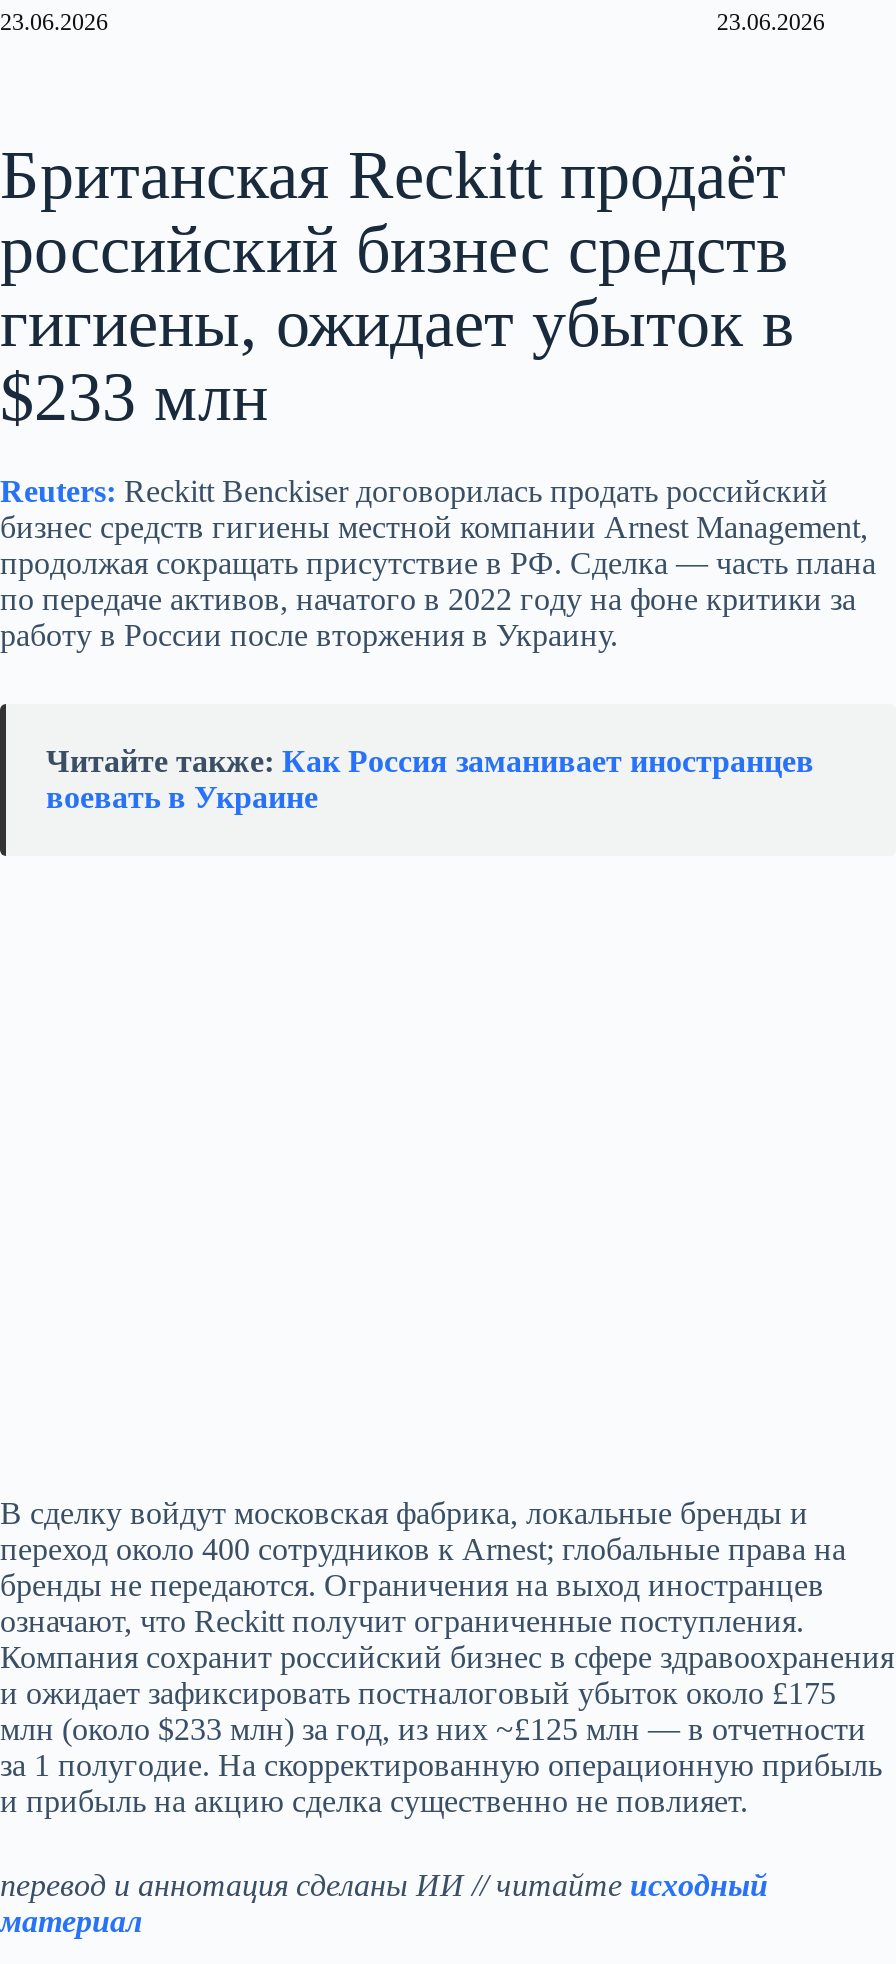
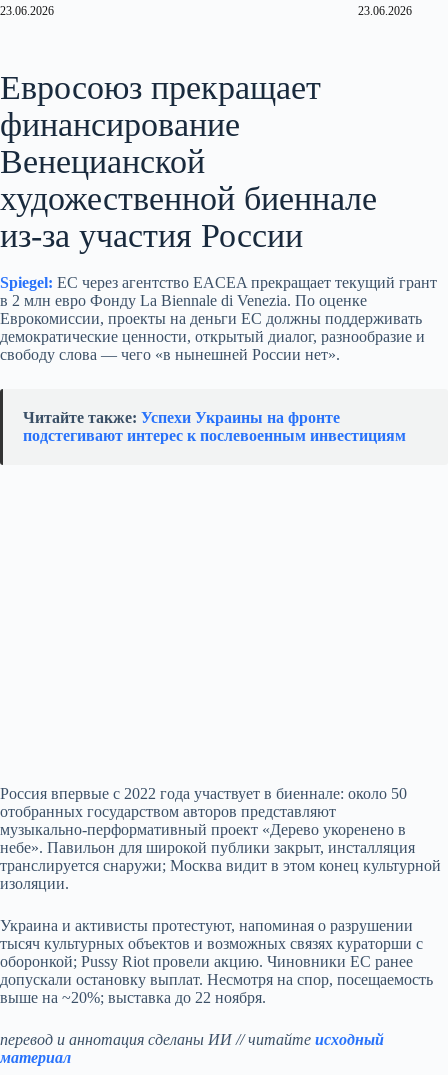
[0,137,876,652] Британская Reckitt продаёт | российский бизнес средств | гигиены, ожидает убыток в | $233 млн | Reuters: Reckitt Benckiser договорилась продать российский | бизнес средств гигиены местной компании Arnest Management, | продолжая сокращать присутствие в РФ. Сделка — часть плана | по передаче активов, начатого в 2022 году на фоне критики за | работу в России после вторжения в Украину. -> [0,69,437,363] Евросоюз прекращает | финансирование | Венецианской | художественной биеннале | из‑за участия России | Spiegel: ЕС через агентство EACEA прекращает текущий грант | в 2 млн евро Фонду La Biennale di Venezia. По оценке | Еврокомиссии, проекты на деньги ЕС должны поддерживать | демократические ценности, открытый диалог, разнообразие и | свободу слова — чего «в нынешней России нет».
[46,744,814,814] Читайте также: Как Россия заманивает иностранцев | воевать в Украине -> [23,409,406,444] Читайте также: Успехи Украины на фронте | подстегивают интерес к послевоенным инвестициям
[0,1496,894,1818] В сделку войдут московская фабрика, локальные бренды и | переход около 400 сотрудников к Arnest; глобальные права на | бренды не передаются. Ограничения на выход иностранцев | означают, что Reckitt получит ограниченные поступления. | Компания сохранит российский бизнес в сфере здравоохранения | и ожидает зафиксировать постналоговый убыток около £175 | млн (около $233 млн) за год, из них ~£125 млн — в отчетности | за 1 полугодие. На скорректированную операционную прибыль | и прибыль на акцию сделка существенно не повлияет. -> [0,785,441,1006] Россия впервые с 2022 года участвует в биеннале: около 50 | отобранных государством авторов представляют | музыкально‑перформативный проект «Дерево укоренено в | небе». Павильон для широкой публики закрыт, инсталляция | транслируется снаружи; Москва видит в этом конец культурной | изоляции. | Украина и активисты протестуют, напоминая о разрушении | тысяч культурных объектов и возможных связях кураторши с | оборонкой; Pussy Riot провели акцию. Чиновники ЕС ранее | допускали остановку выплат. Несмотря на спор, посещаемость | выше на ~20%; выставка до 22 ноября.

